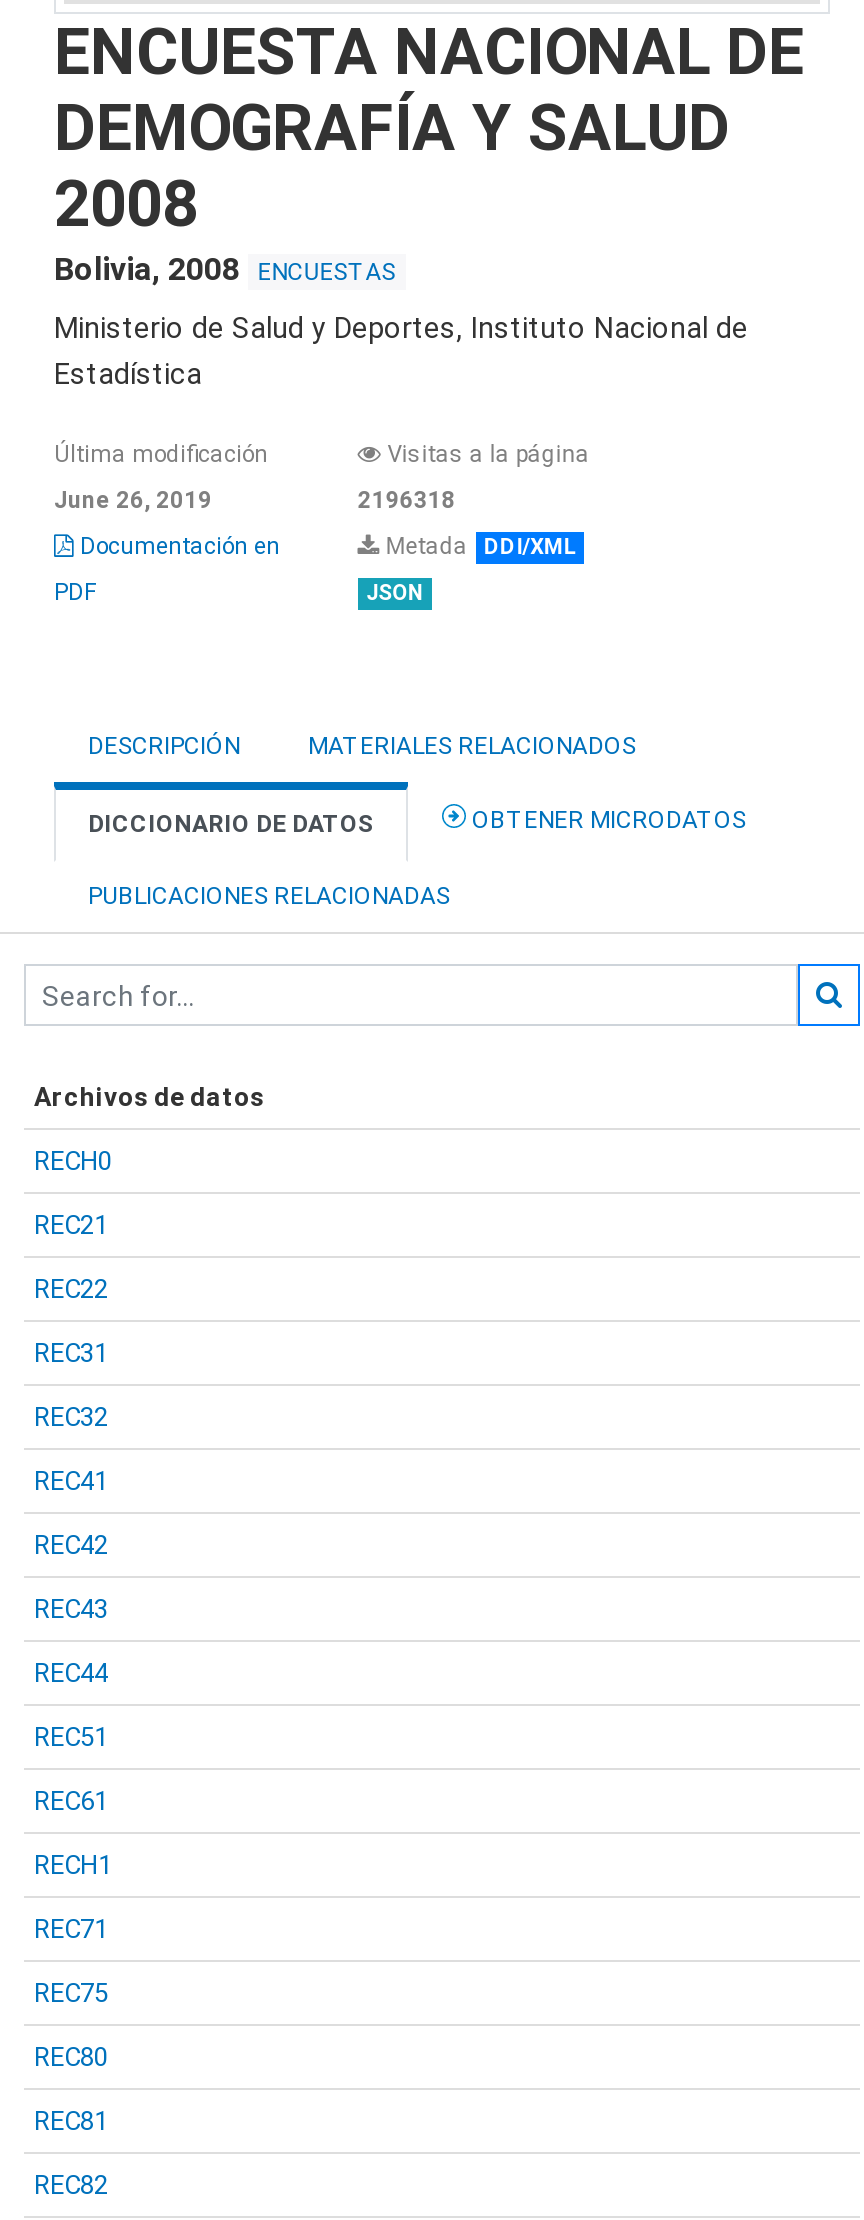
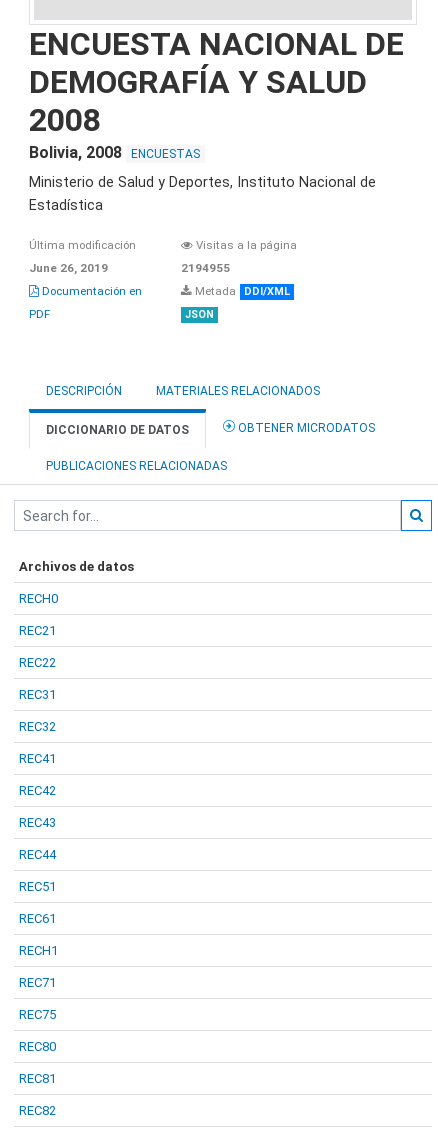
[358,486,456,514] 2196318 -> [181,261,230,275] 2194955

